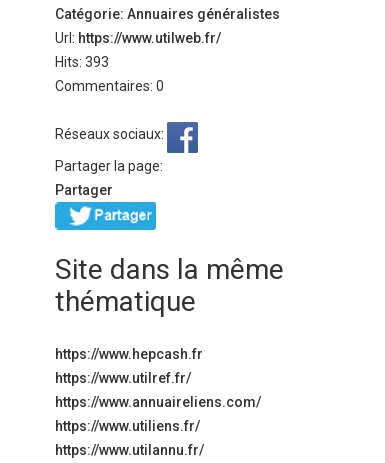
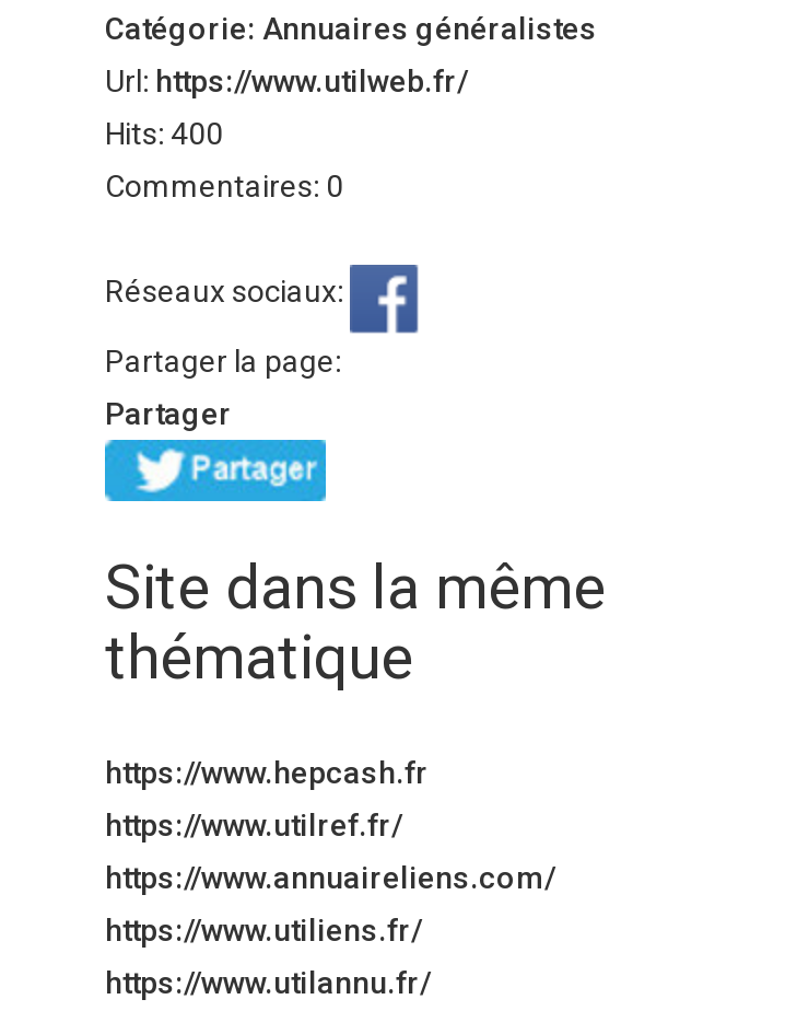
[55,54,109,70] Hits: 393 -> [105,116,223,151] Hits: 400

